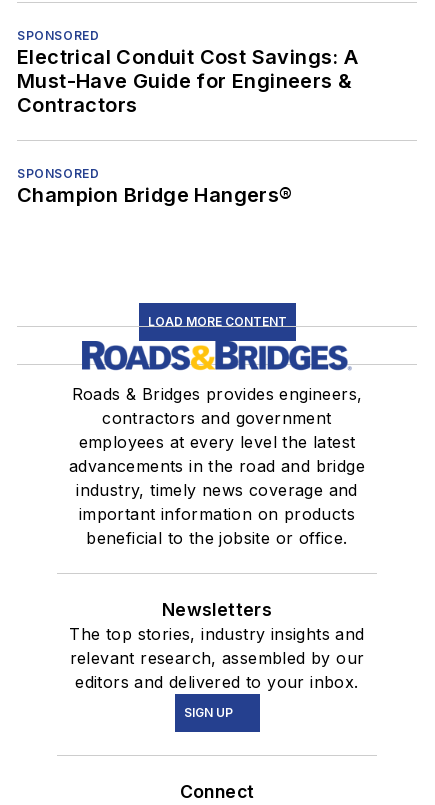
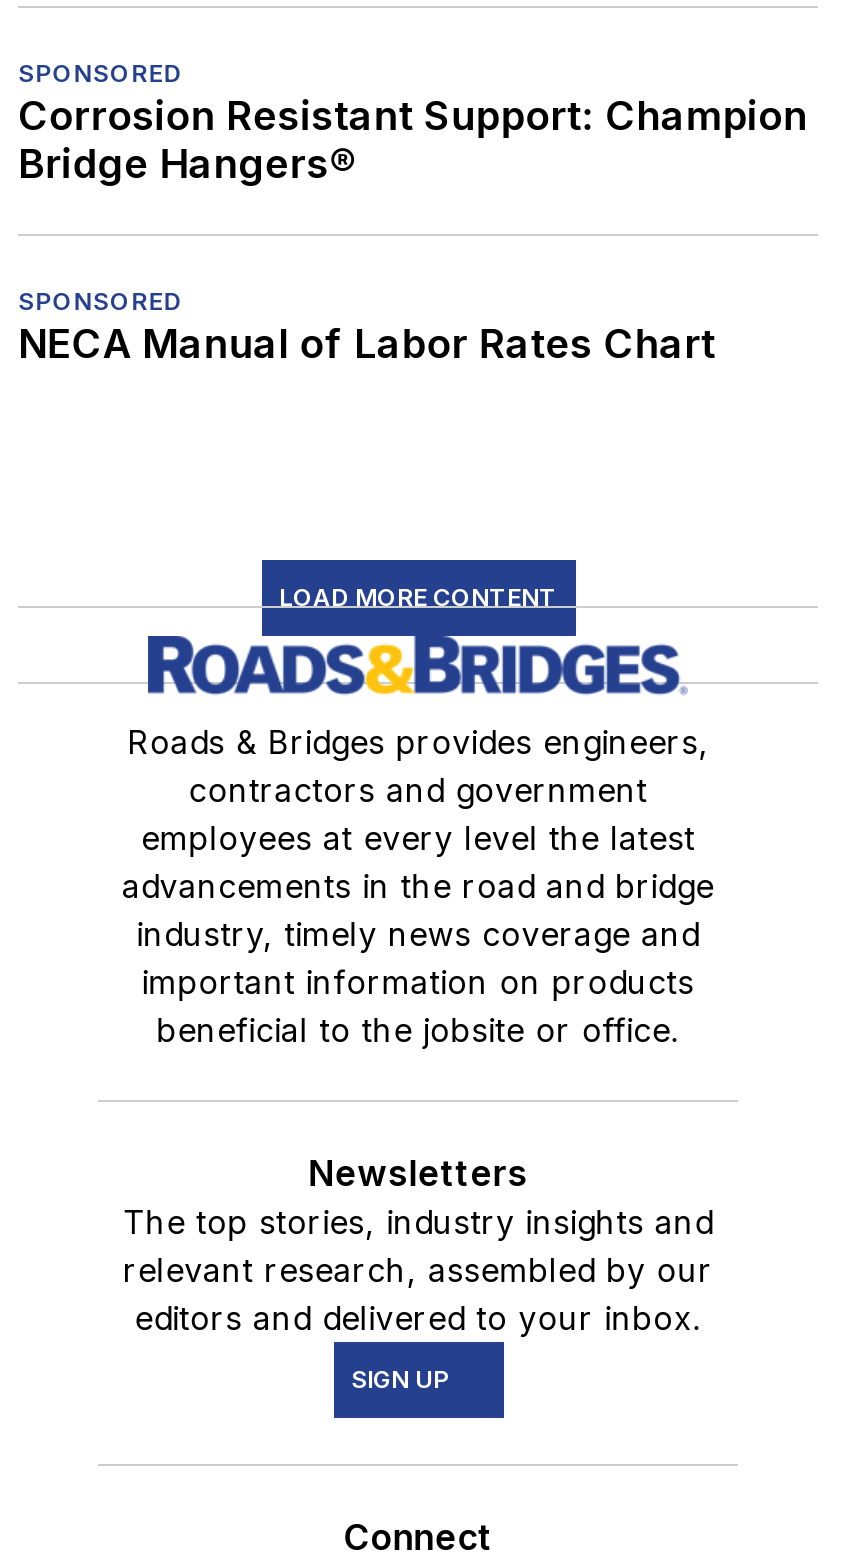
[17,45,359,117] Electrical Conduit Cost Savings: A | Must-Have Guide for Engineers & | Contractors -> [18,93,808,189] Corrosion Resistant Support: Champion | Bridge Hangers®
[17,183,293,207] Champion Bridge Hangers® -> [18,321,716,369] NECA Manual of Labor Rates Chart

